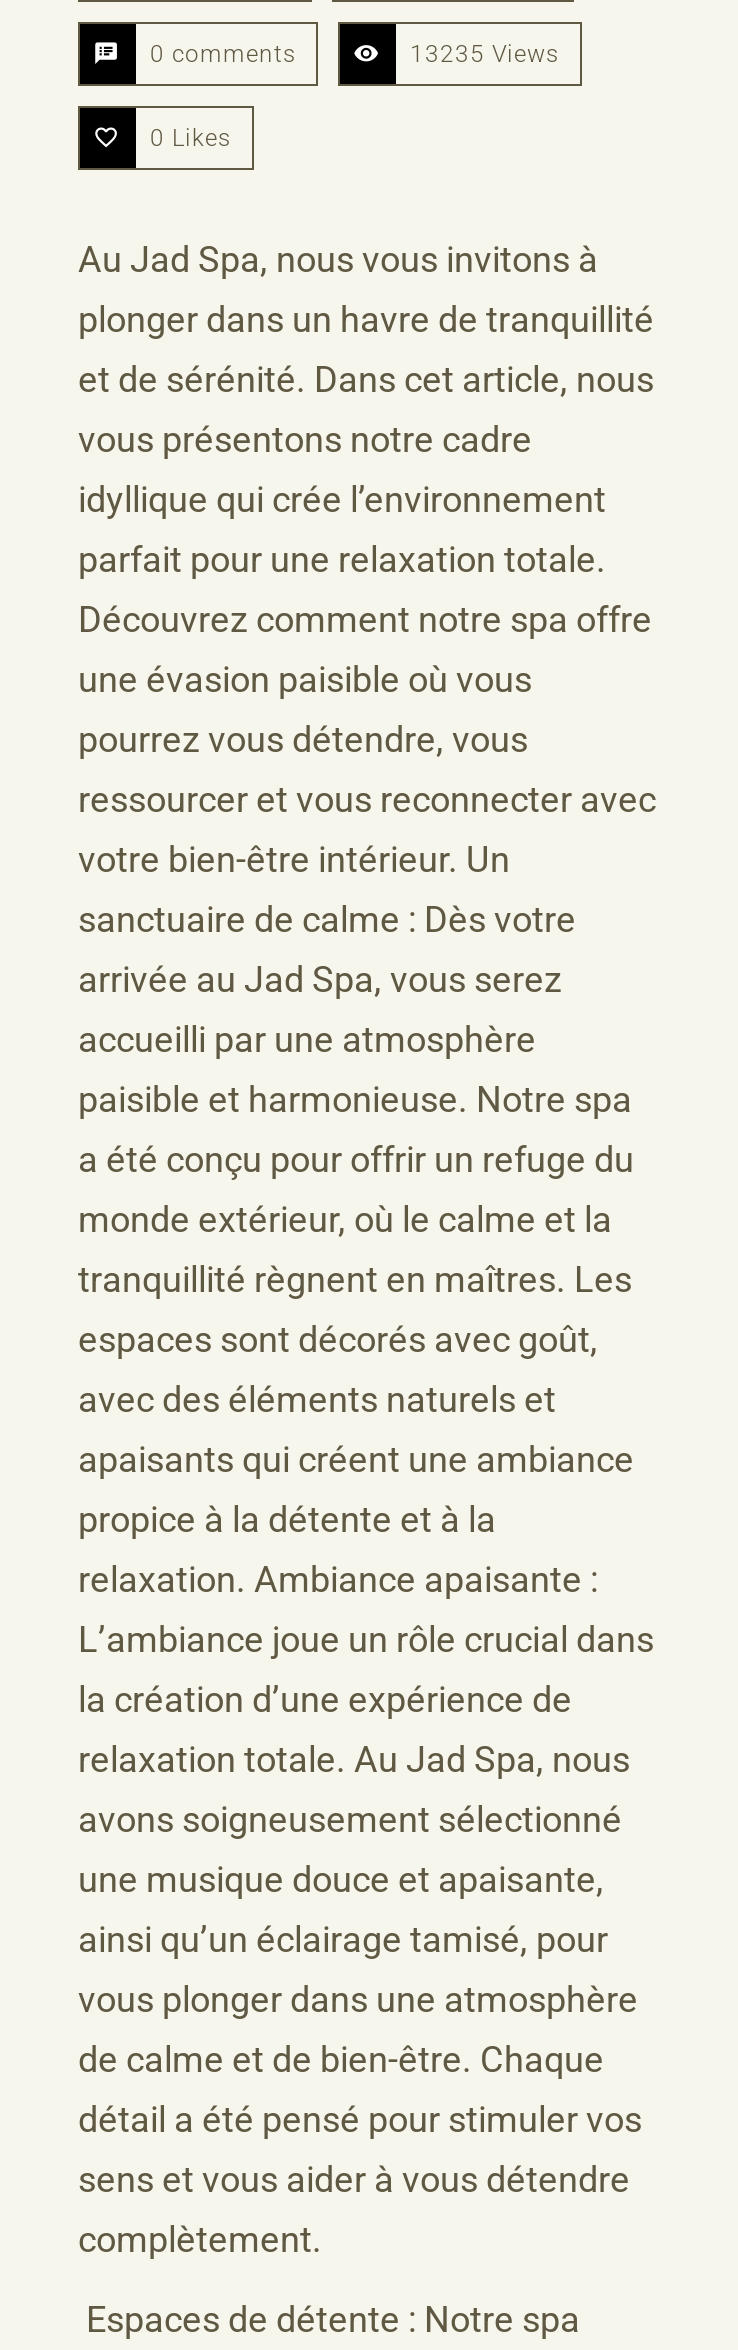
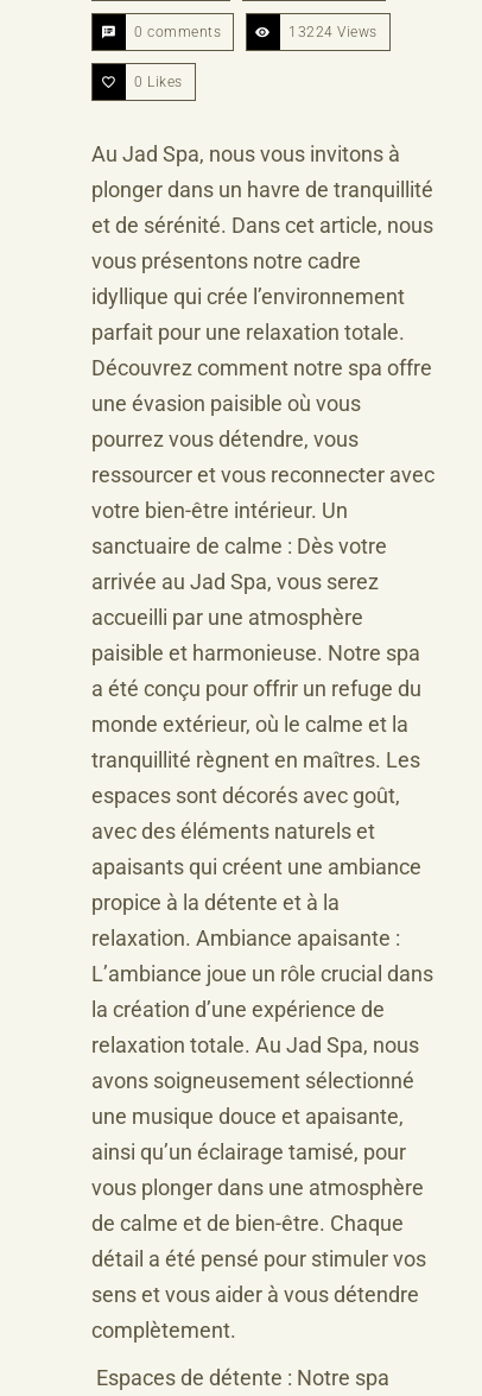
[410,41,559,69] 13235 Views -> [288,24,377,41] 13224 Views

